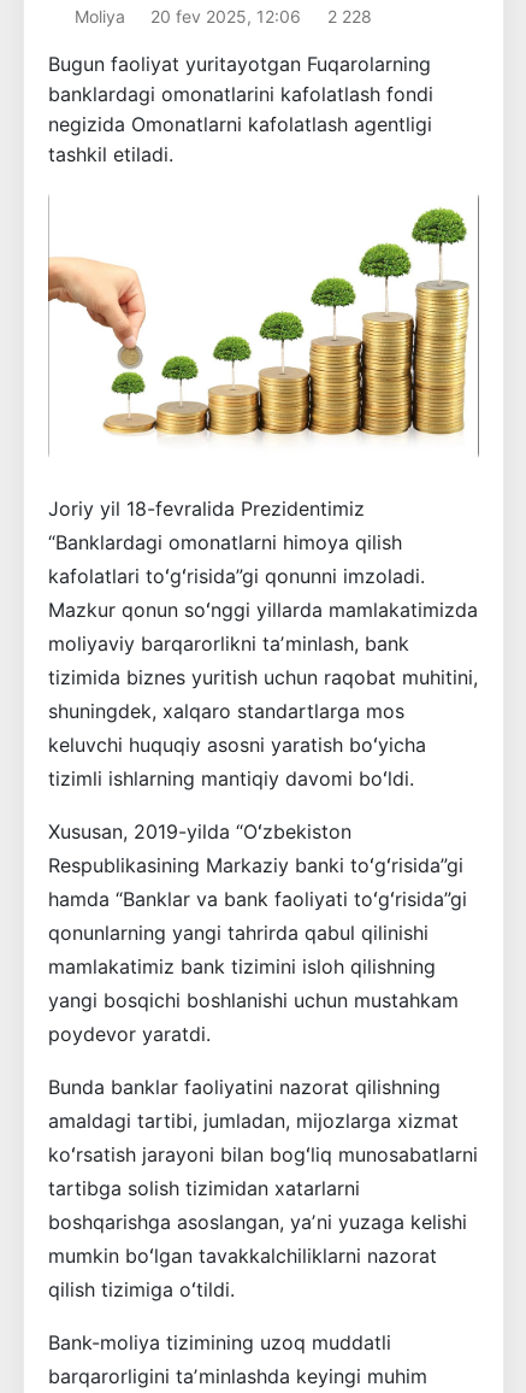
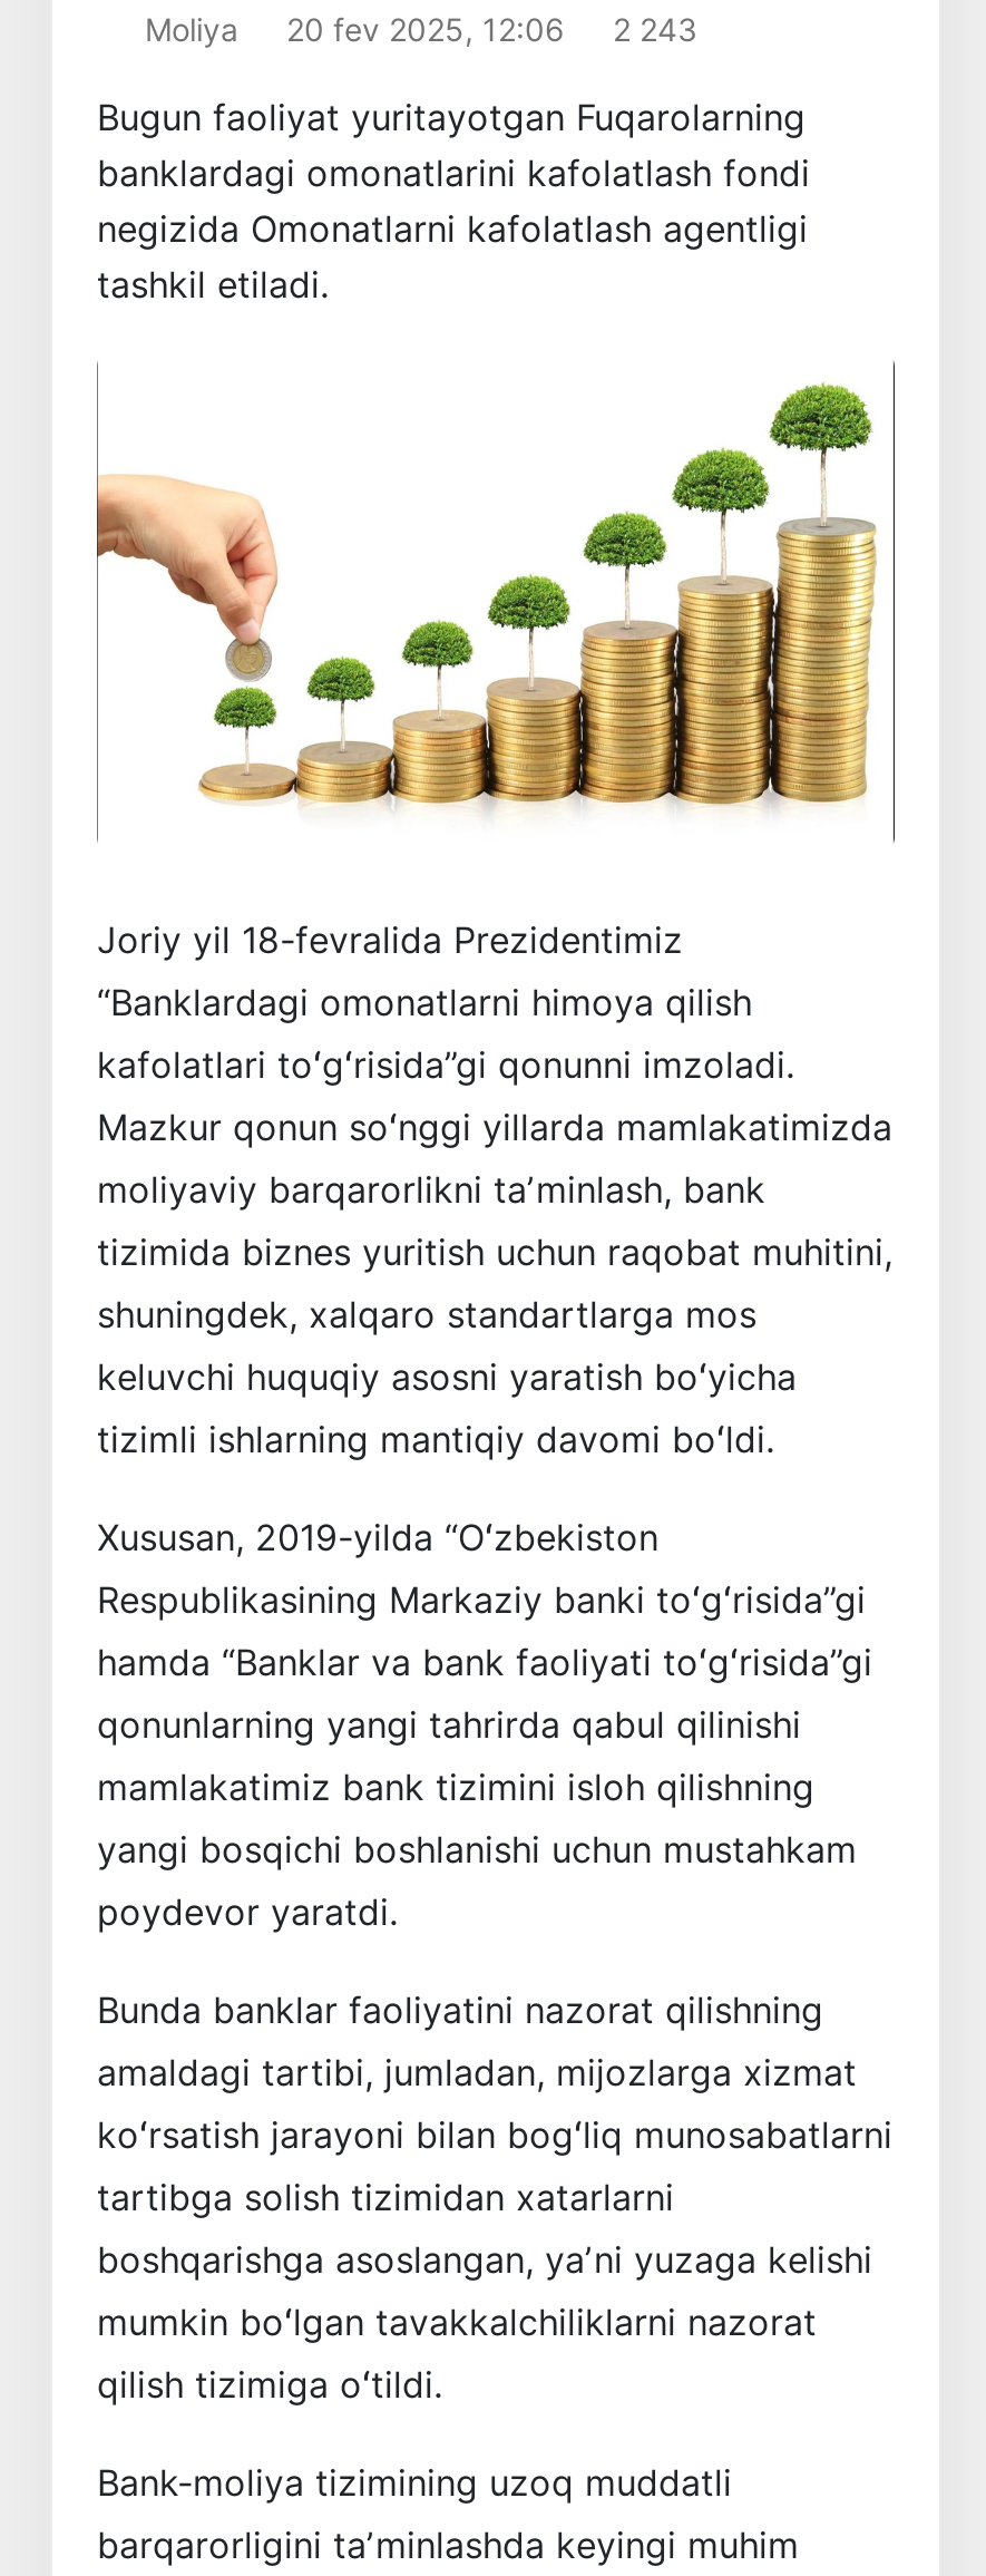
[74,7,371,27] Moliya 20 fev 2025, 12:06 2 228 -> [145,11,697,49] Moliya 20 fev 2025, 12:06 2 243

